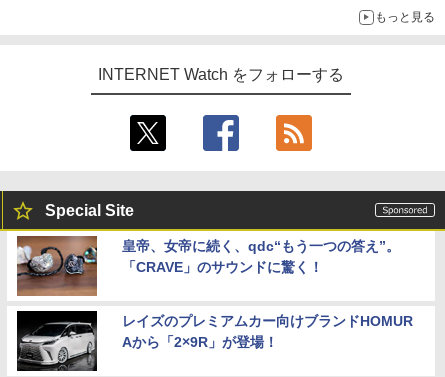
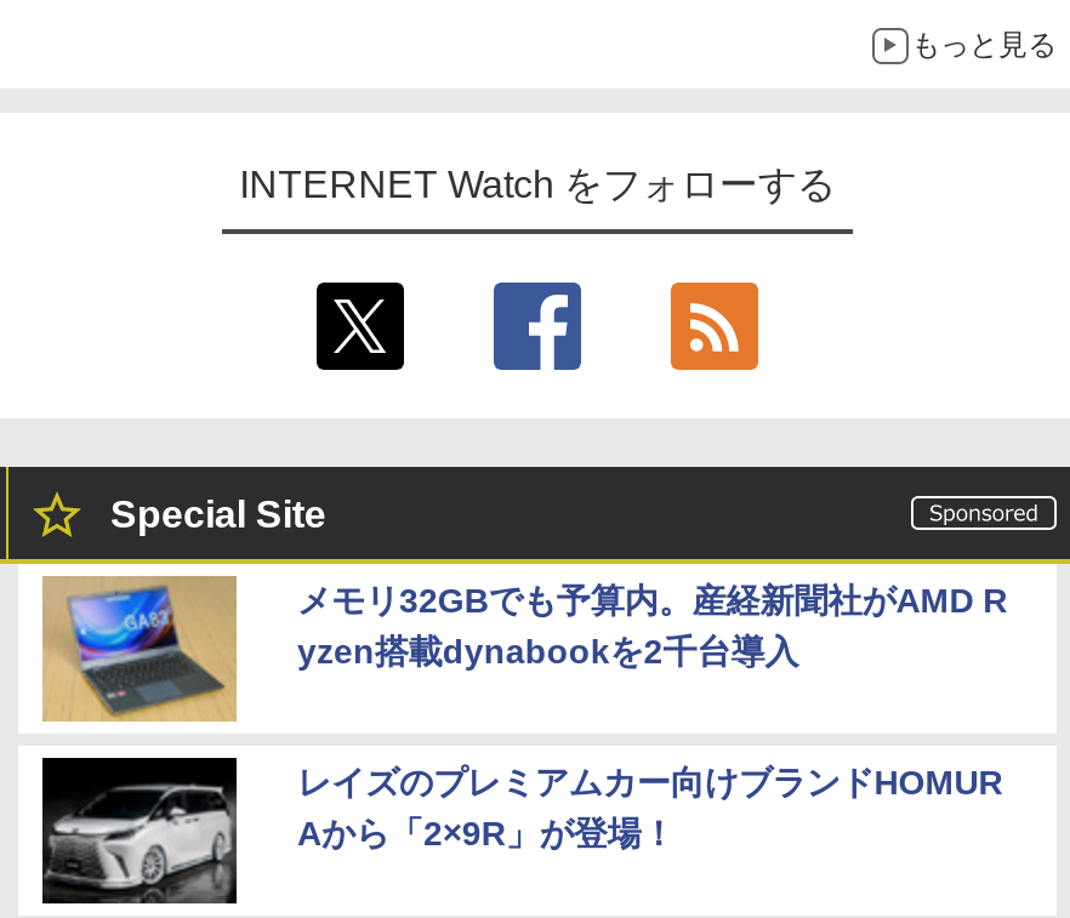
[16,236,400,296] [image] | 皇帝、女帝に続く、qdc“もう一つの答え”。 | 「CRAVE」のサウンドに驚く！ -> [42,576,1007,722] [image] | メモリ32GBでも予算内。産経新聞社がAMD R | yzen搭載dynabookを2千台導入

